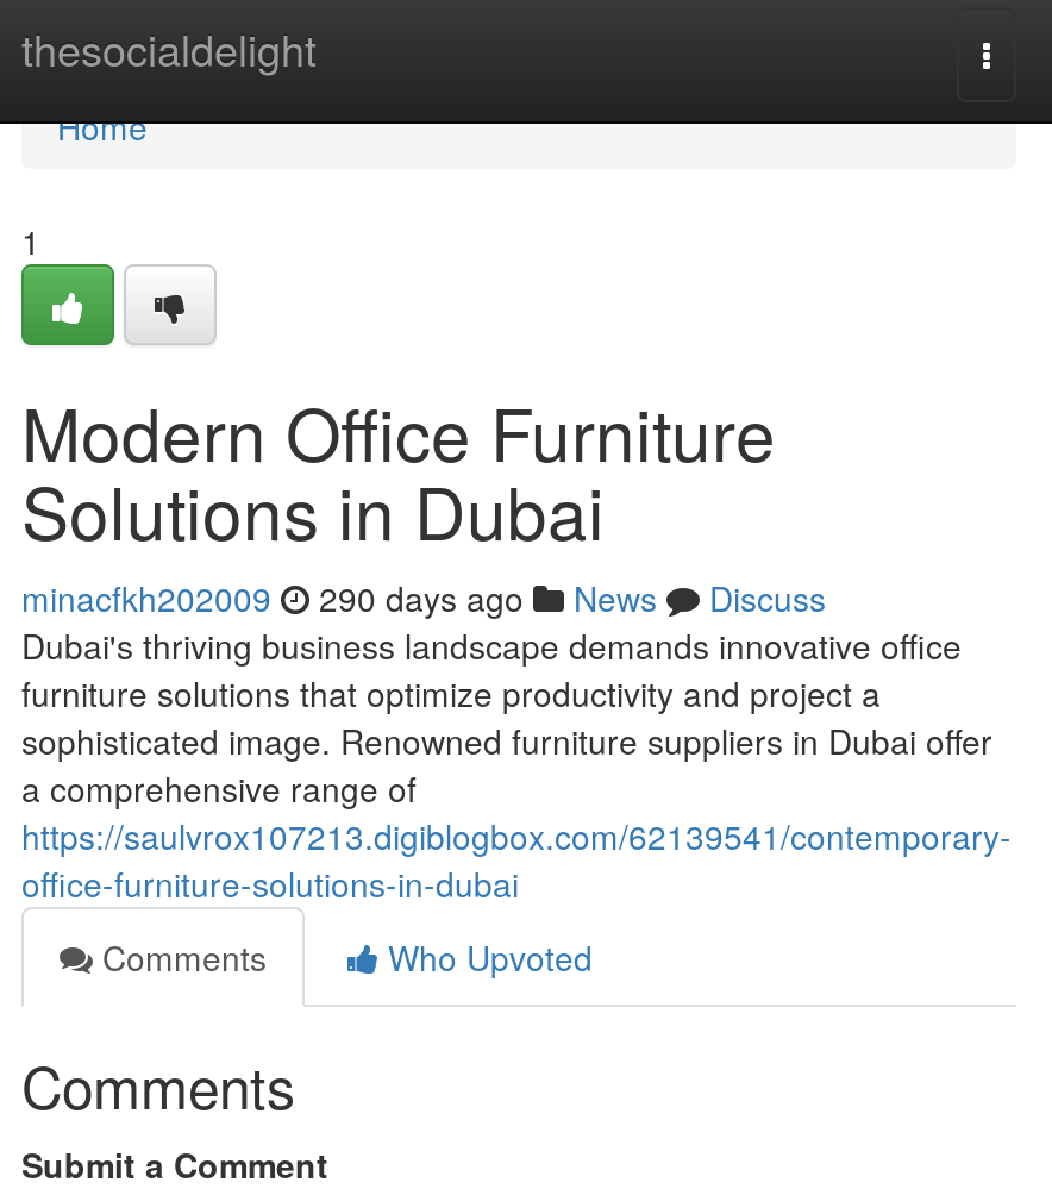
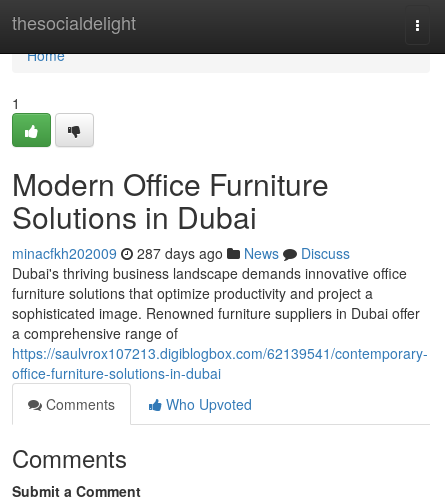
[21,574,826,621] minacfkh202009 290 days ago News Discuss -> [12,243,350,263] minacfkh202009 287 days ago News Discuss

